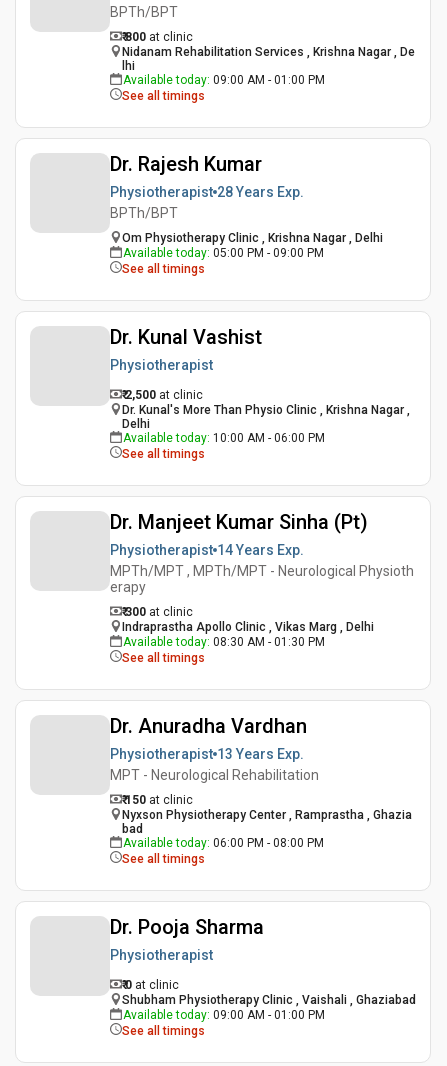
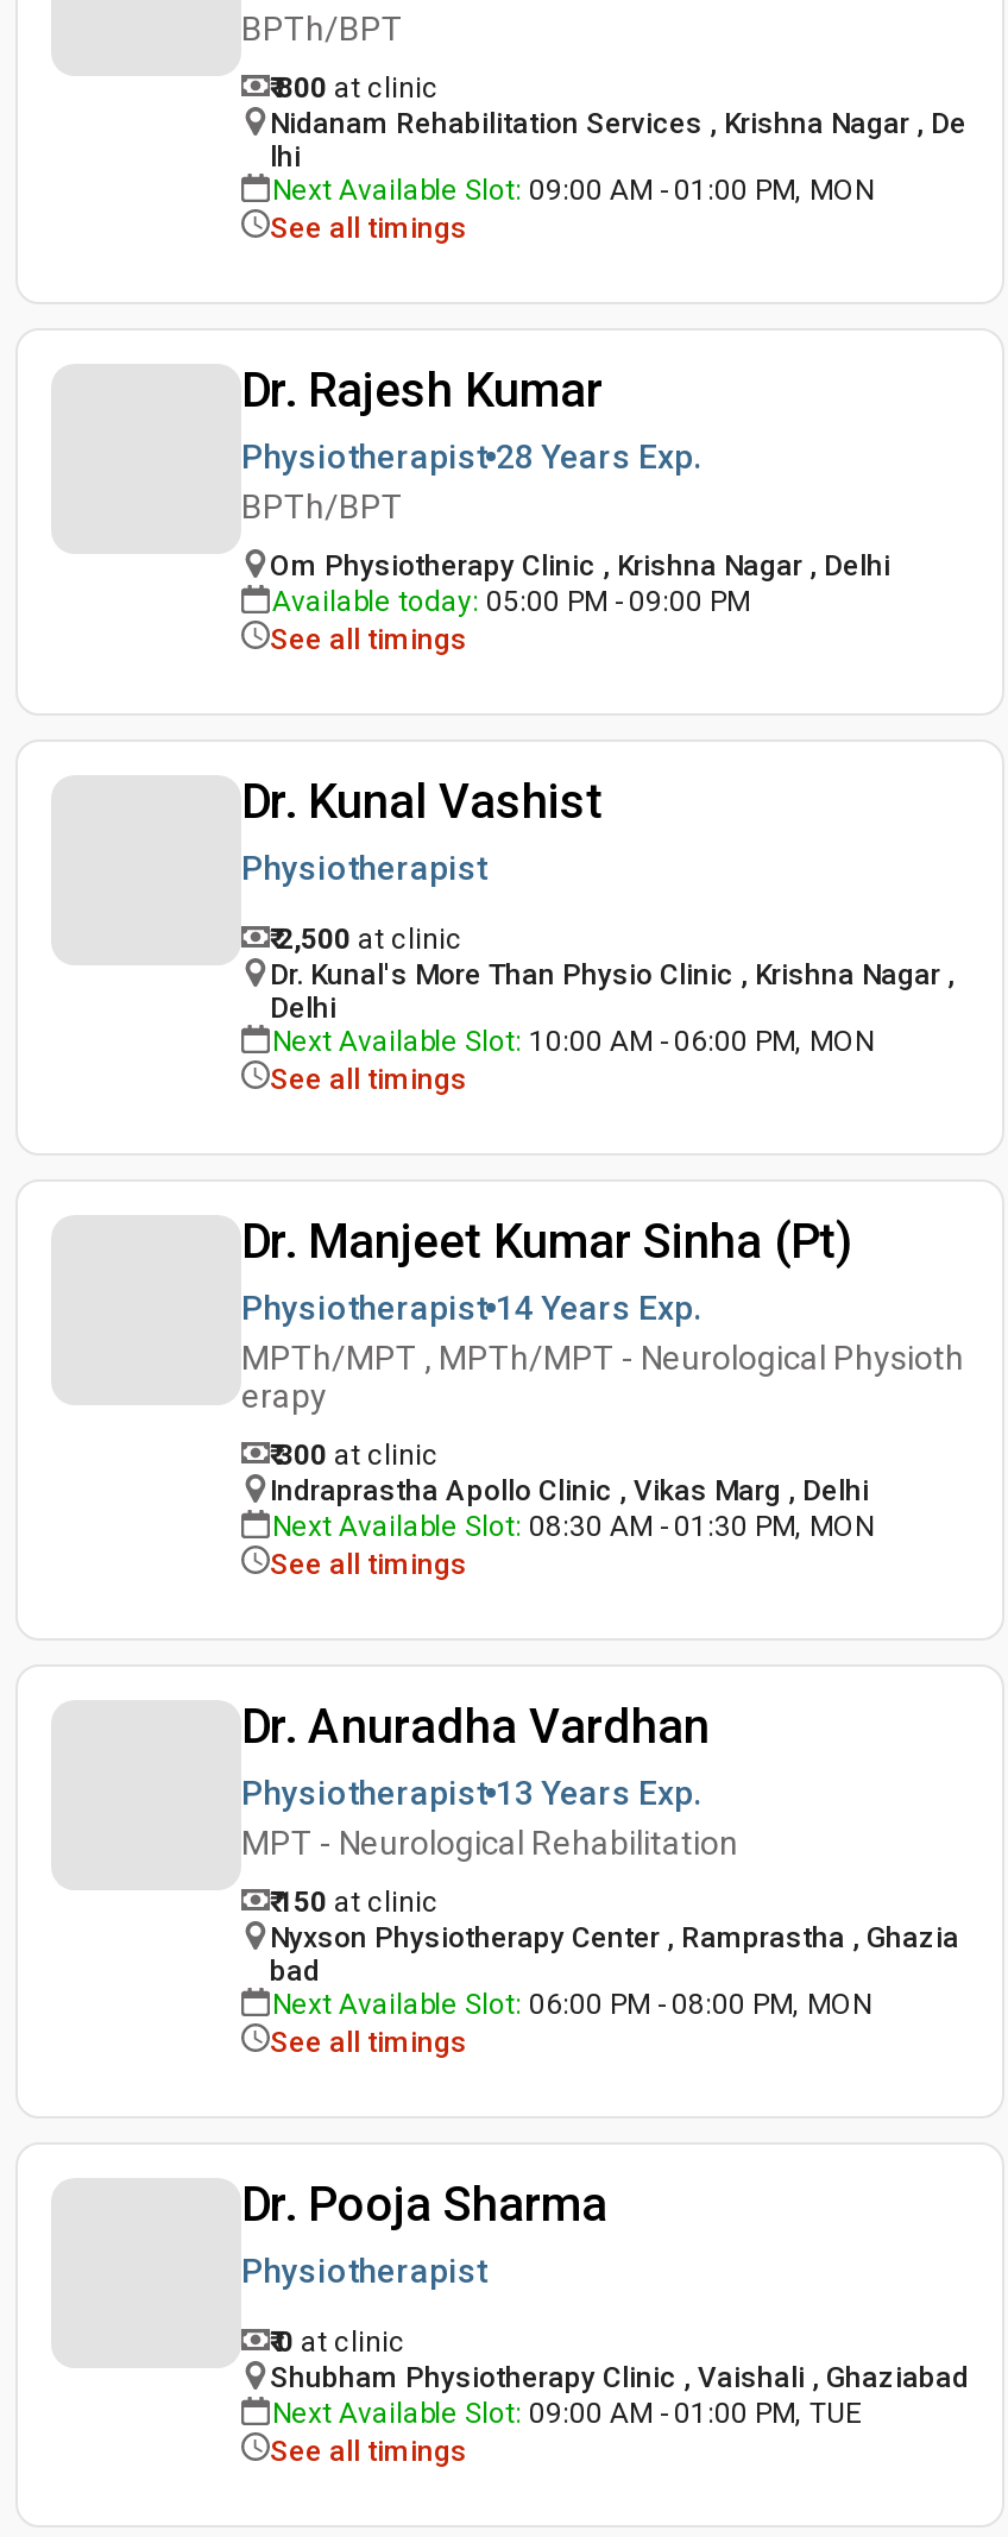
[123,73,325,87] Available today: 09:00 AM - 01:00 PM -> [272,174,874,207] Next Available Slot: 09:00 AM - 01:00 PM, MON
[123,431,325,445] Available today: 10:00 AM - 06:00 PM -> [272,1025,874,1058] Next Available Slot: 10:00 AM - 06:00 PM, MON
[123,635,325,649] Available today: 08:30 AM - 01:30 PM -> [272,1510,874,1543] Next Available Slot: 08:30 AM - 01:30 PM, MON
[123,836,324,850] Available today: 06:00 PM - 08:00 PM -> [272,1988,871,2021] Next Available Slot: 06:00 PM - 08:00 PM, MON
[123,1008,325,1022] Available today: 09:00 AM - 01:00 PM -> [272,2397,862,2430] Next Available Slot: 09:00 AM - 01:00 PM, TUE

